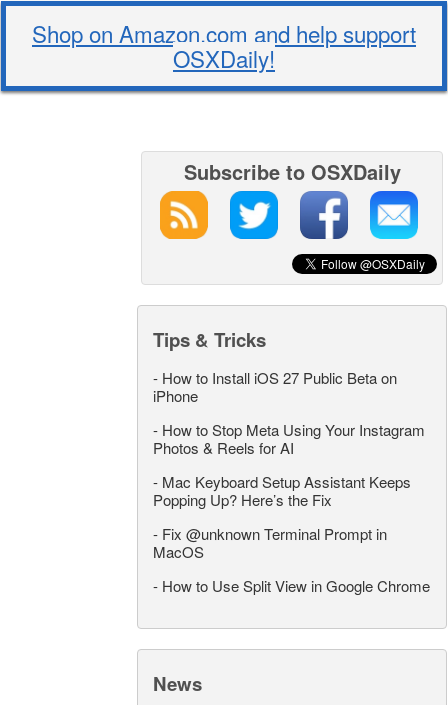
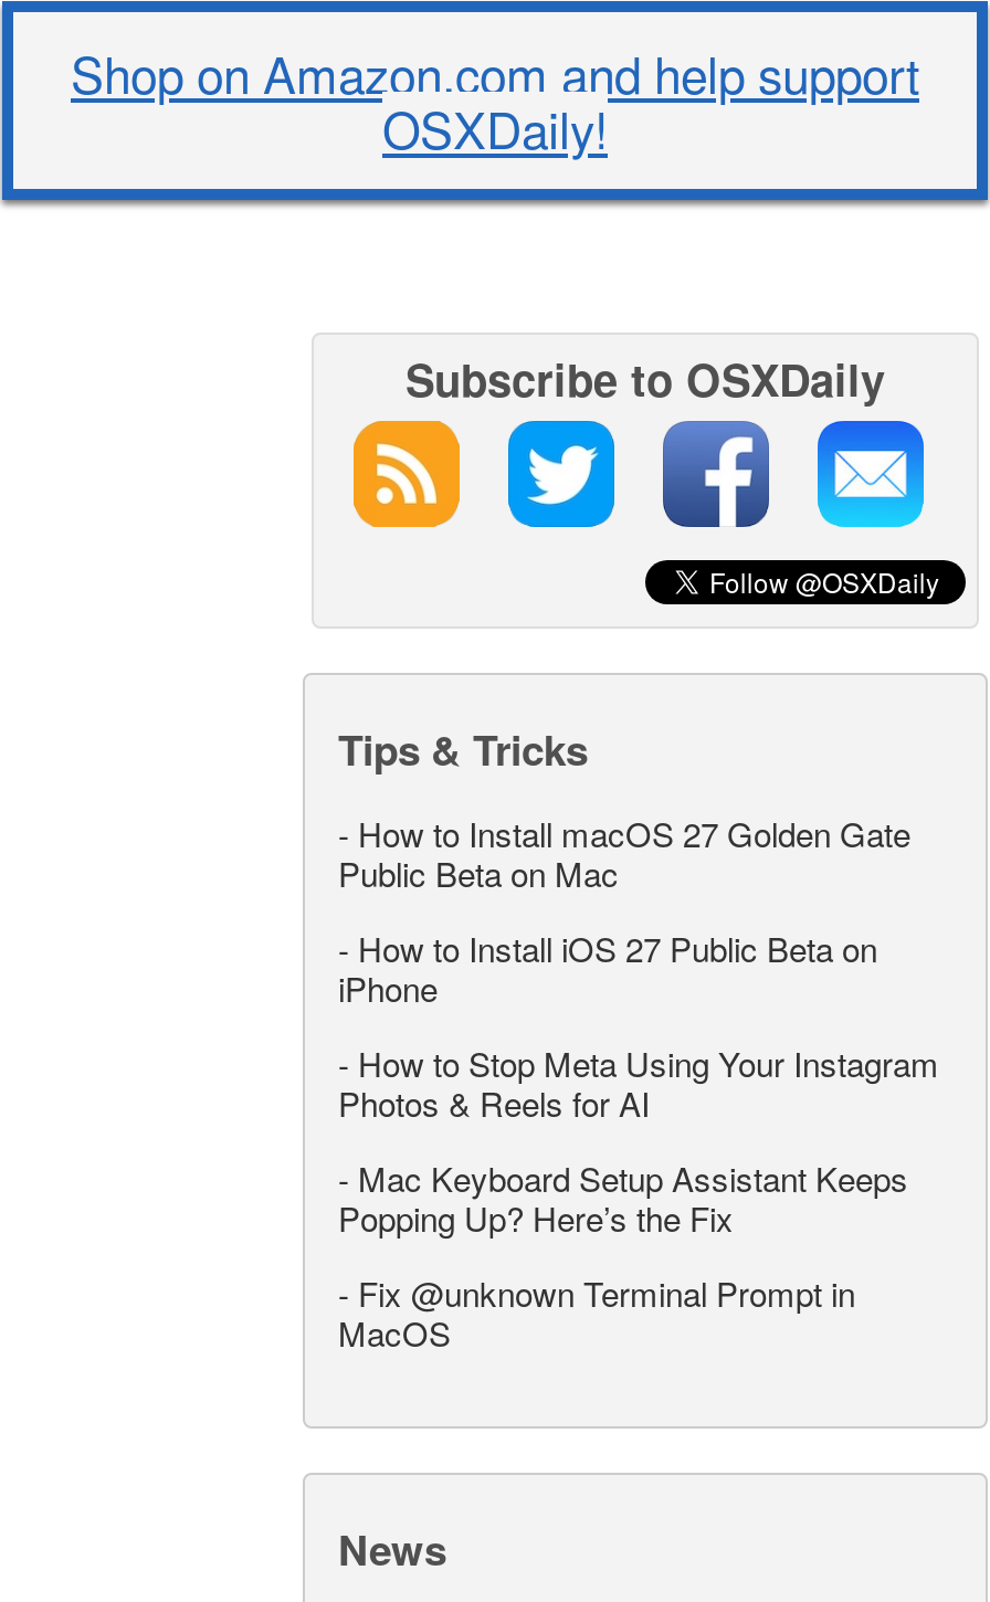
none -> [338,811,910,897] - How to Install macOS 27 Golden Gate | Public Beta on Mac
moved [153,367,425,562] -> [338,926,939,1357]: - How to Install iOS 27 Public Beta on | iPhone | - How to Stop Meta Using Your Instagram | Photos & Reels for AI | - Mac Keyboard Setup Assistant Keeps | Popping Up? Here’s the Fix | - Fix @unknown Terminal Prompt in | MacOS
[153,575,430,596] - How to Use Split View in Google Chrome -> none

